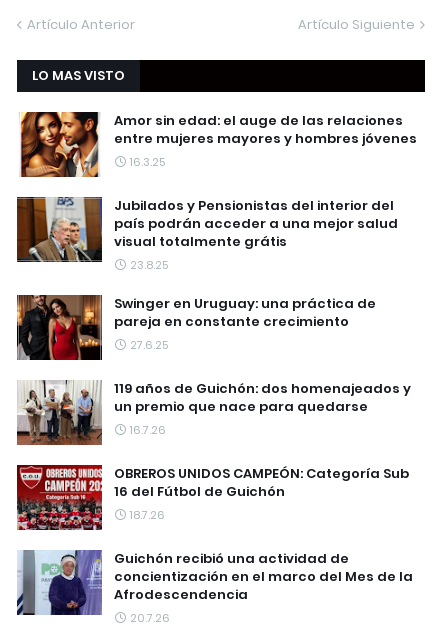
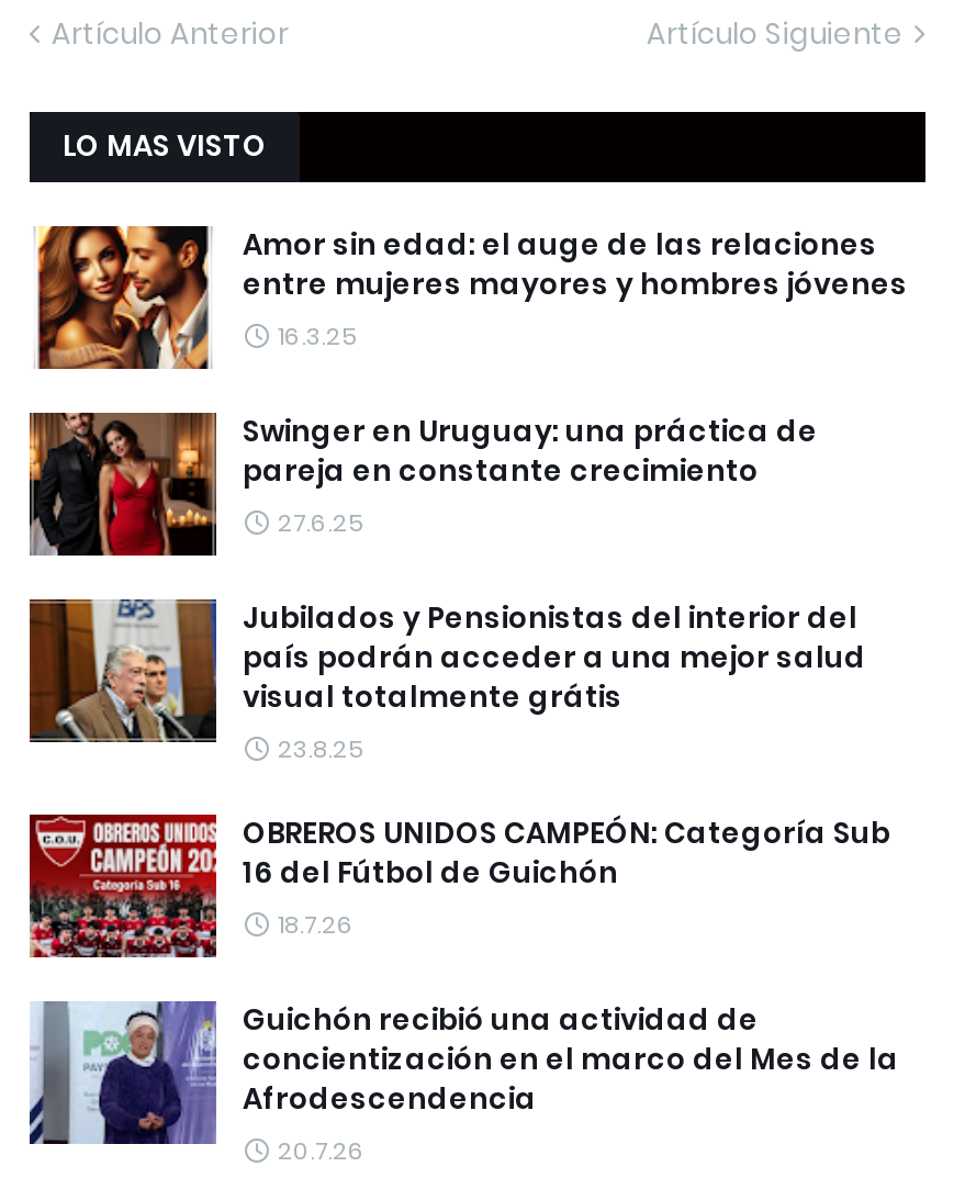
moved [17,195,398,273] -> [30,595,866,766]: [image] | Jubilados y Pensionistas del interior del | país podrán acceder a una mejor salud | visual totalmente grátis | 23.8.25
moved [16,294,376,361] -> [27,411,818,558]: [image] | Swinger en Uruguay: una práctica de | pareja en constante crecimiento | 27.6.25
[16,379,411,446] [image] | 119 años de Guichón: dos homenajeados y | un premio que nace para quedarse | 16.7.26 -> none

